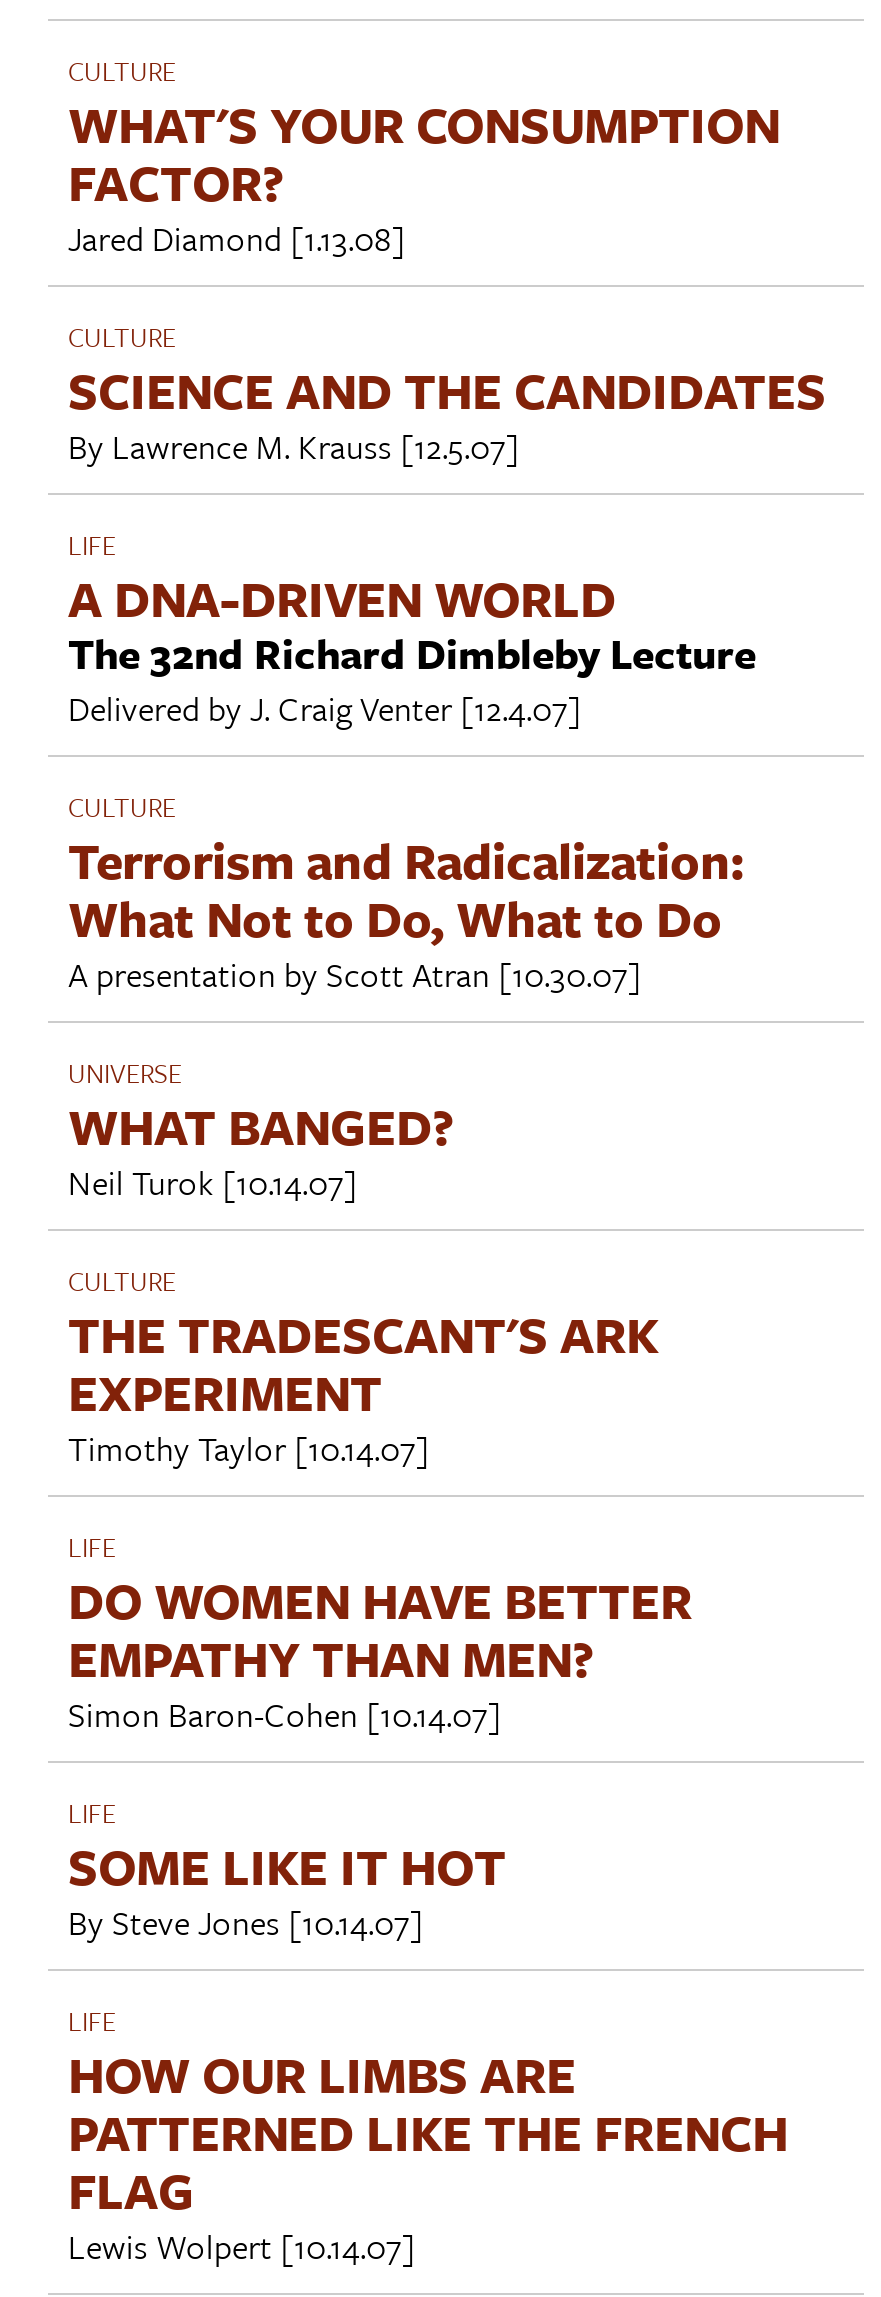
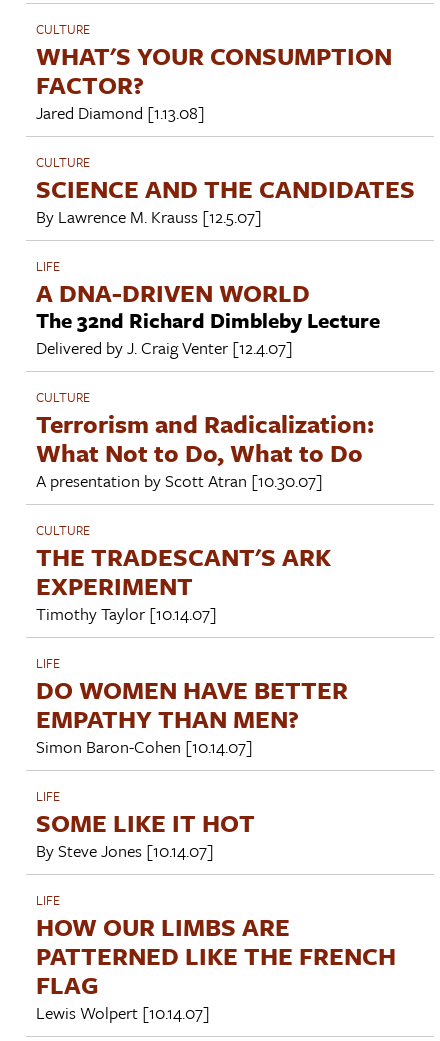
[68,1052,454,1206] UNIVERSE | WHAT BANGED? | Neil Turok [10.14.07] -> none

